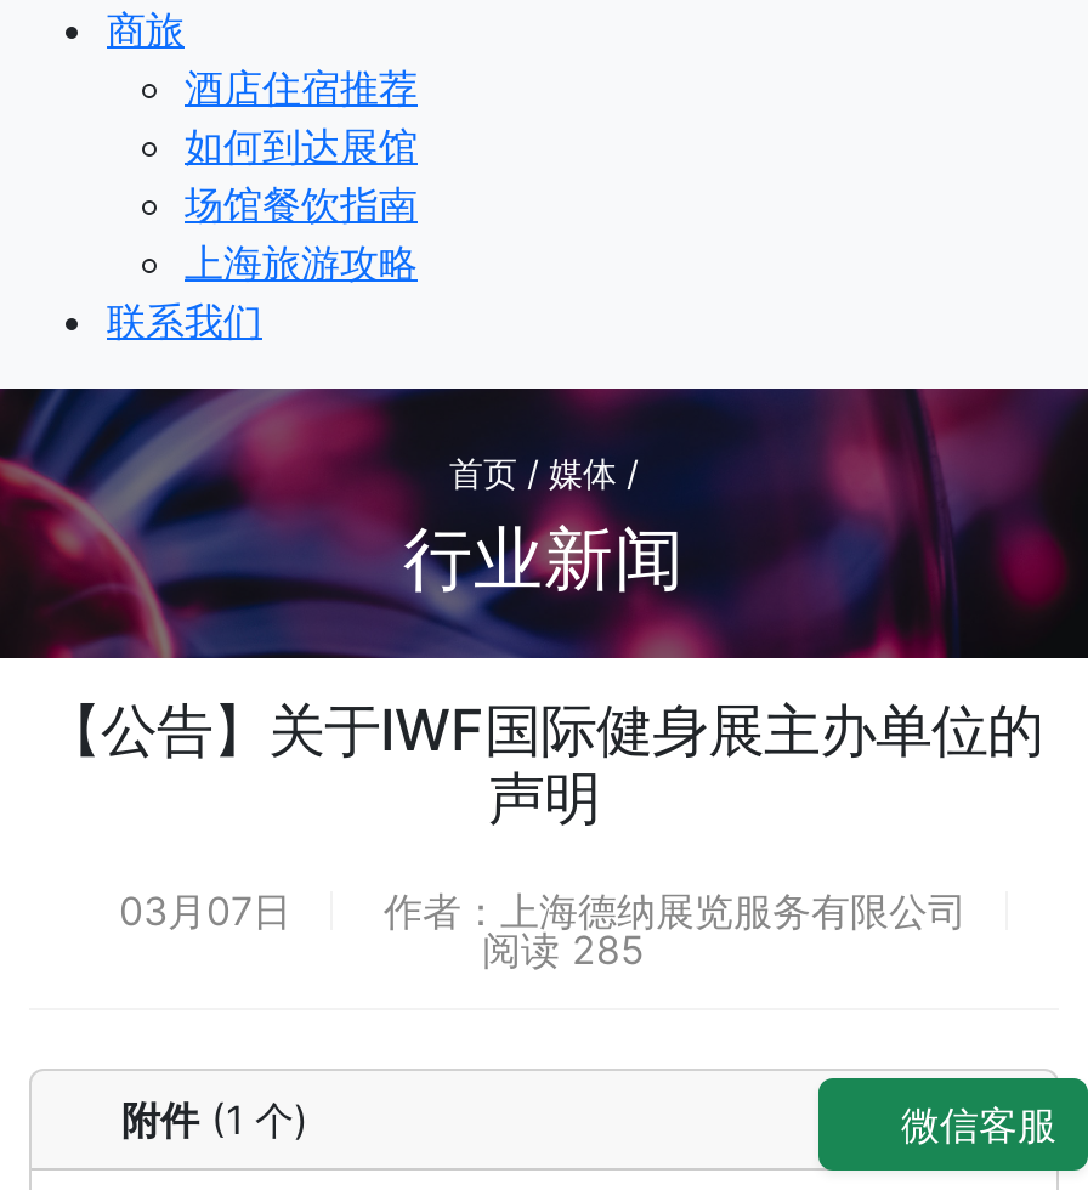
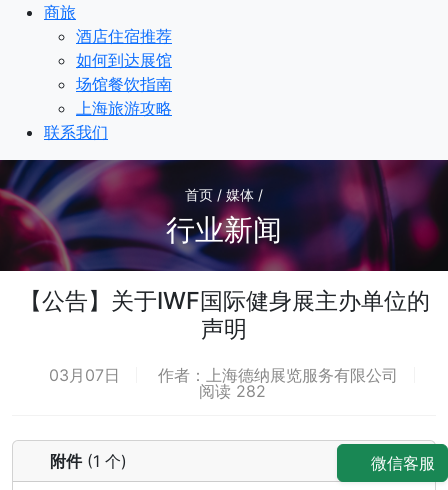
[482,925,645,974] 阅读 285 -> [198,381,265,401] 阅读 282

